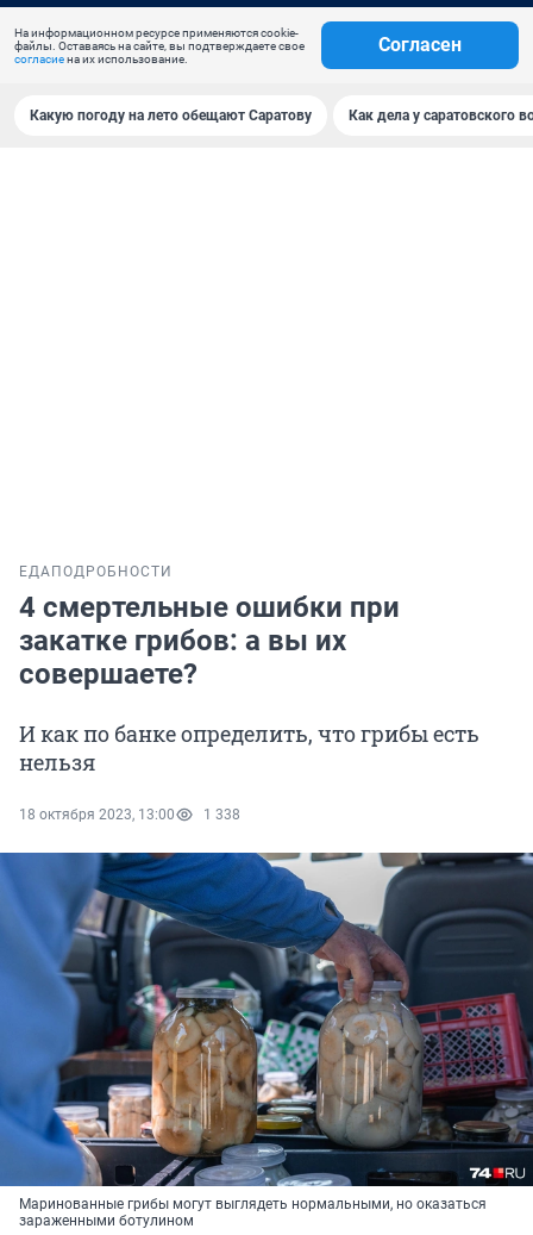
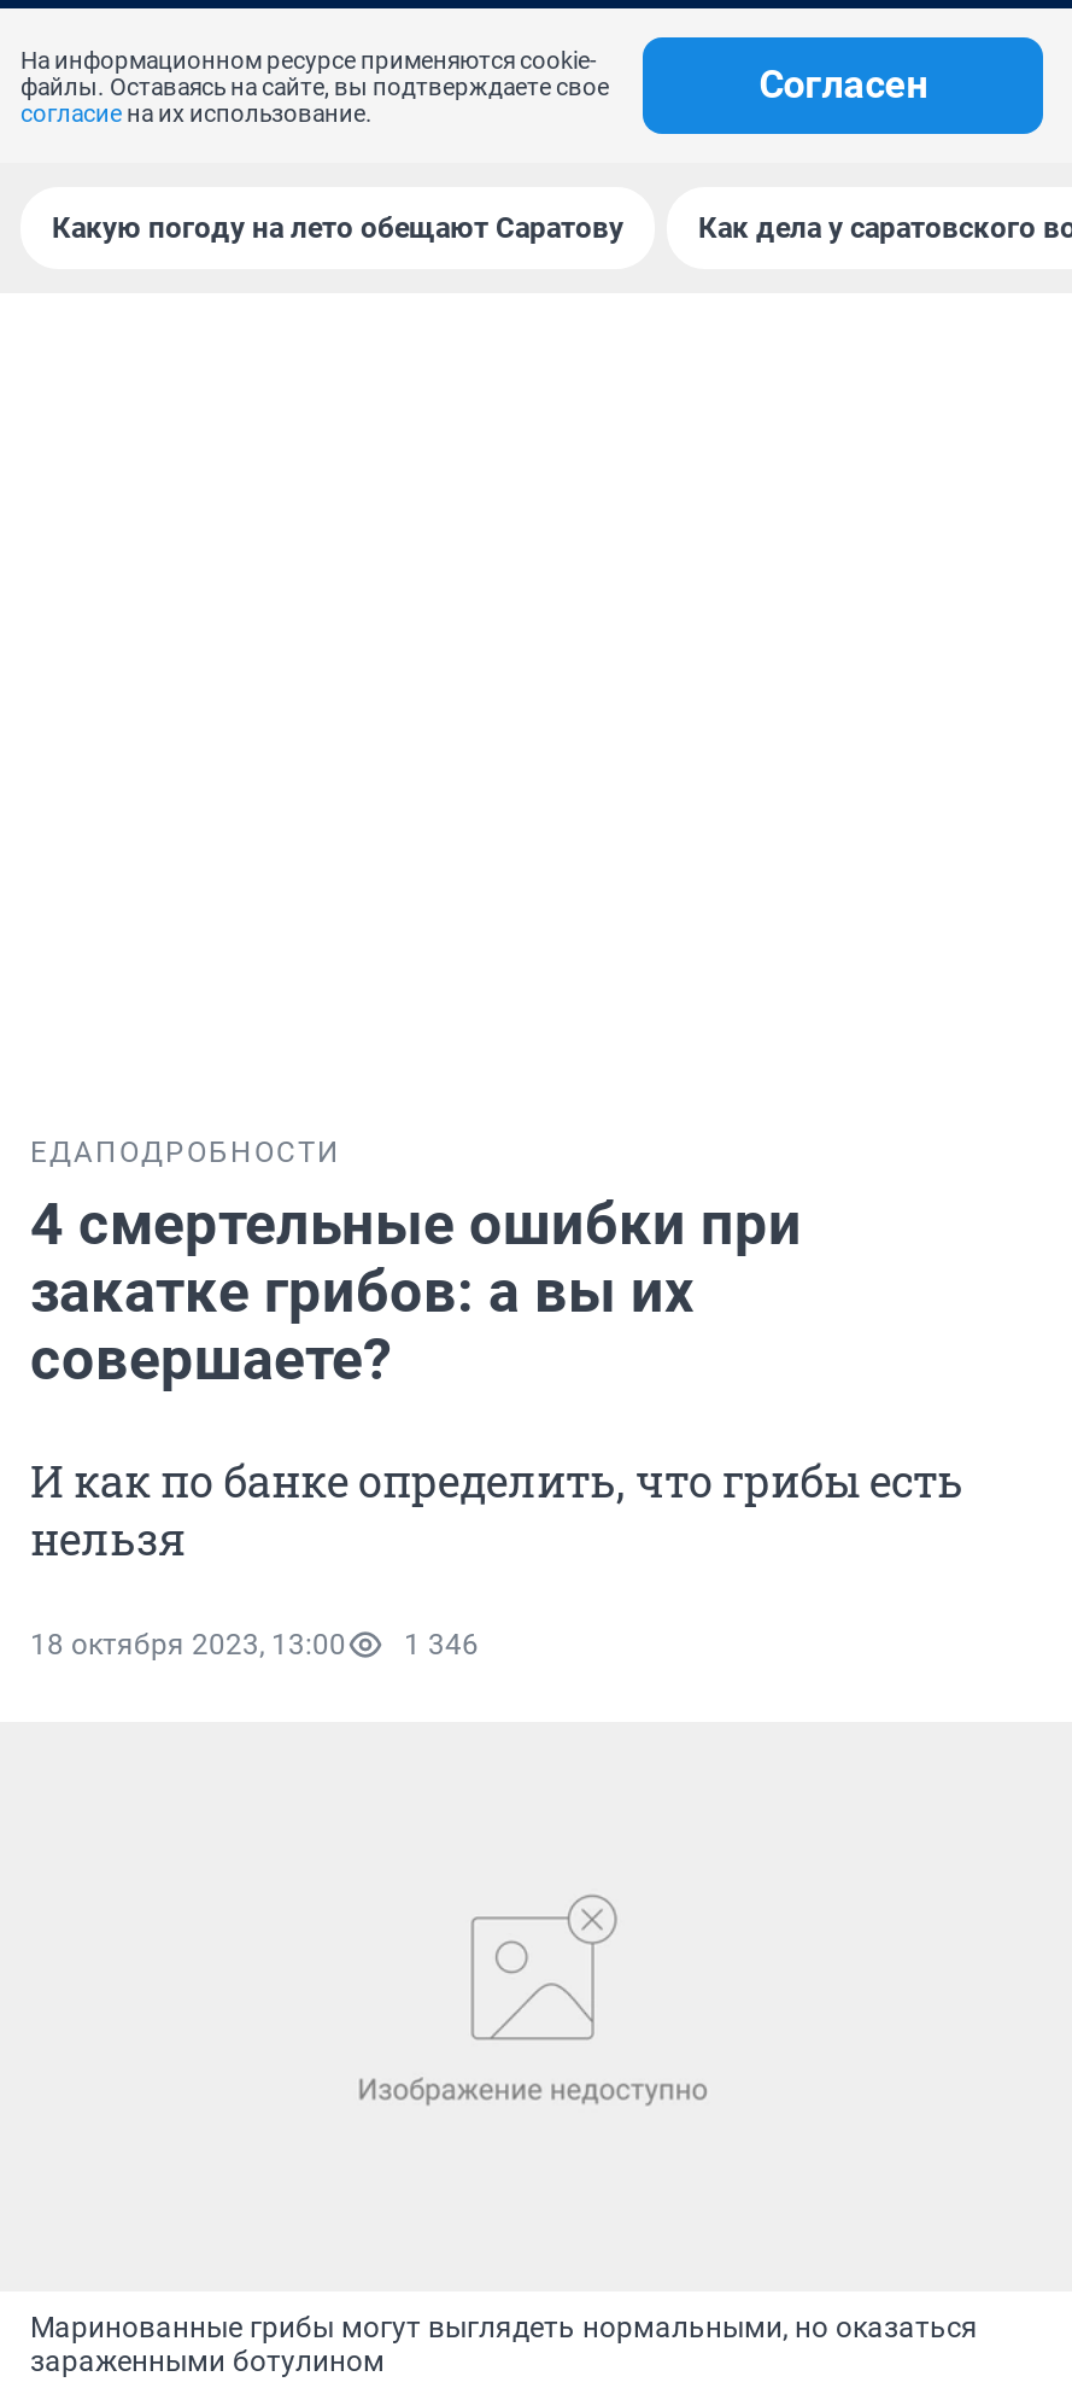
[19,806,240,823] 18 октября 2023, 13:00 1 338 -> [30,1628,479,1662] 18 октября 2023, 13:00 1 346
[4,852,529,1187] [image] -> none

